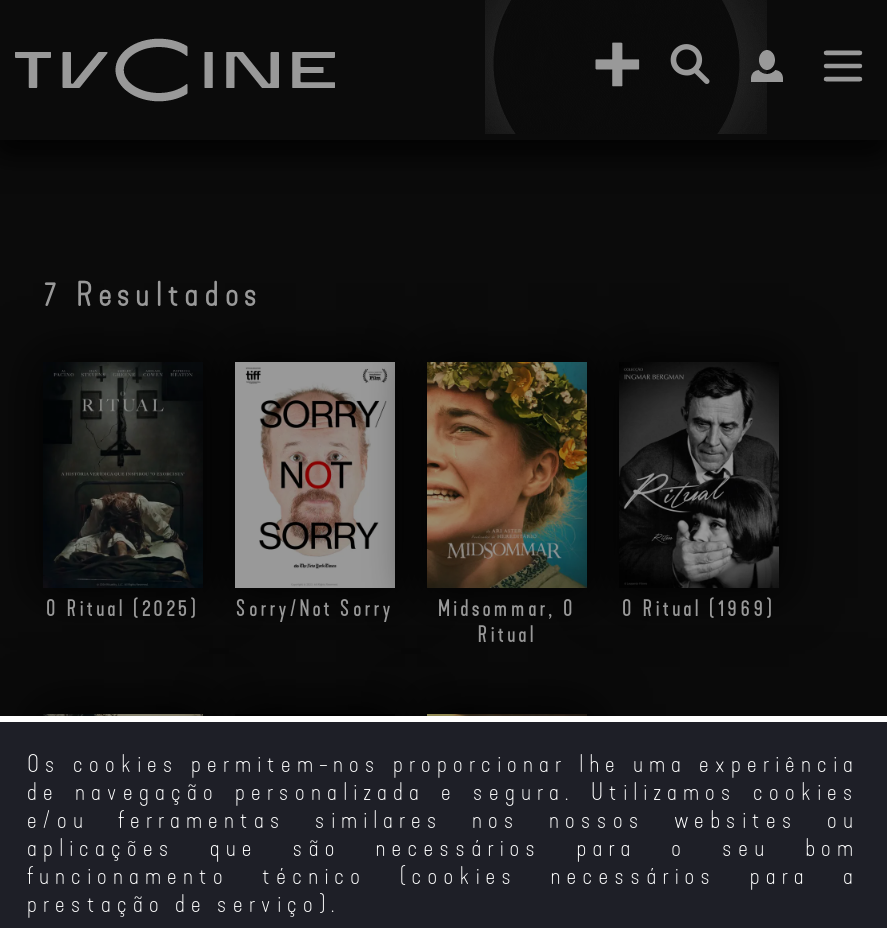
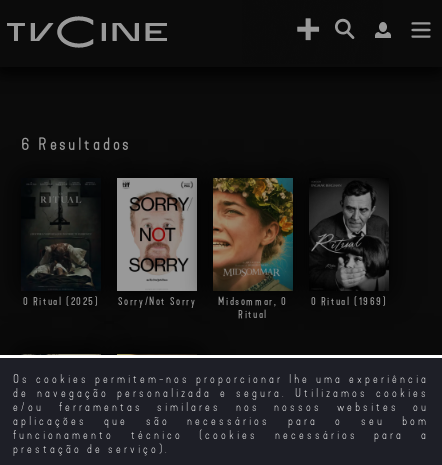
[43,275,262,313] 7 Resultados -> [21,135,131,154] 6 Resultados

